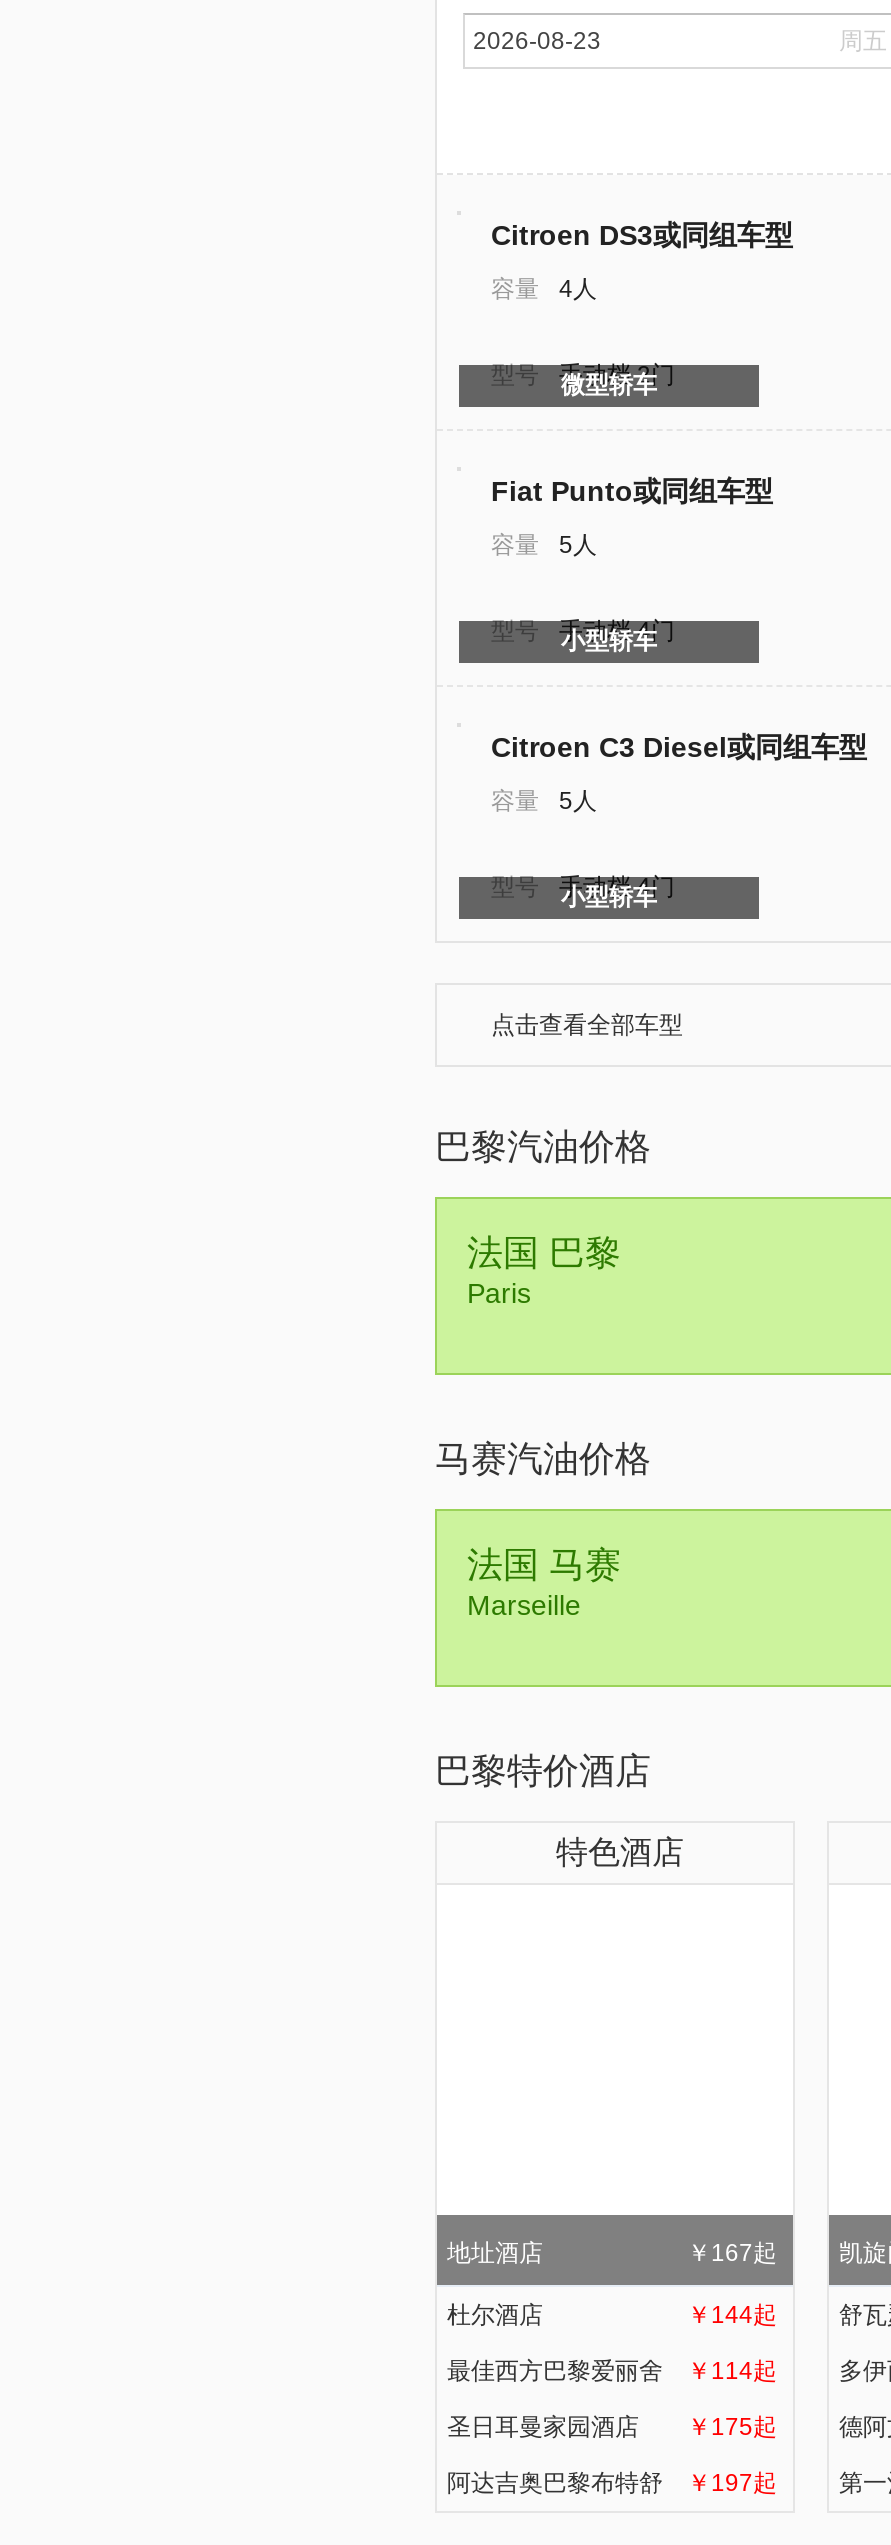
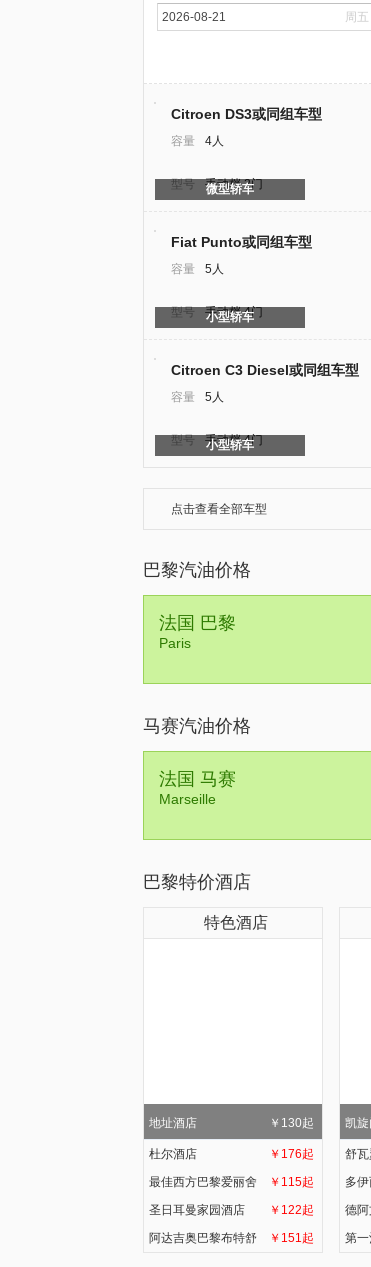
[687,2239,777,2267] ￥167起 -> [269,1116,314,1130] ￥130起
[687,2301,777,2329] ￥144起 -> [269,1147,314,1161] ￥176起
[447,2357,777,2385] 最佳西方巴黎爱丽舍 ￥114起 -> [149,1175,314,1189] 最佳西方巴黎爱丽舍 ￥115起
[447,2413,777,2441] 圣日耳曼家园酒店 ￥175起 -> [149,1203,314,1217] 圣日耳曼家园酒店 ￥122起
[447,2469,777,2497] 阿达吉奥巴黎布特舒 ￥197起 -> [149,1231,314,1245] 阿达吉奥巴黎布特舒 ￥151起

